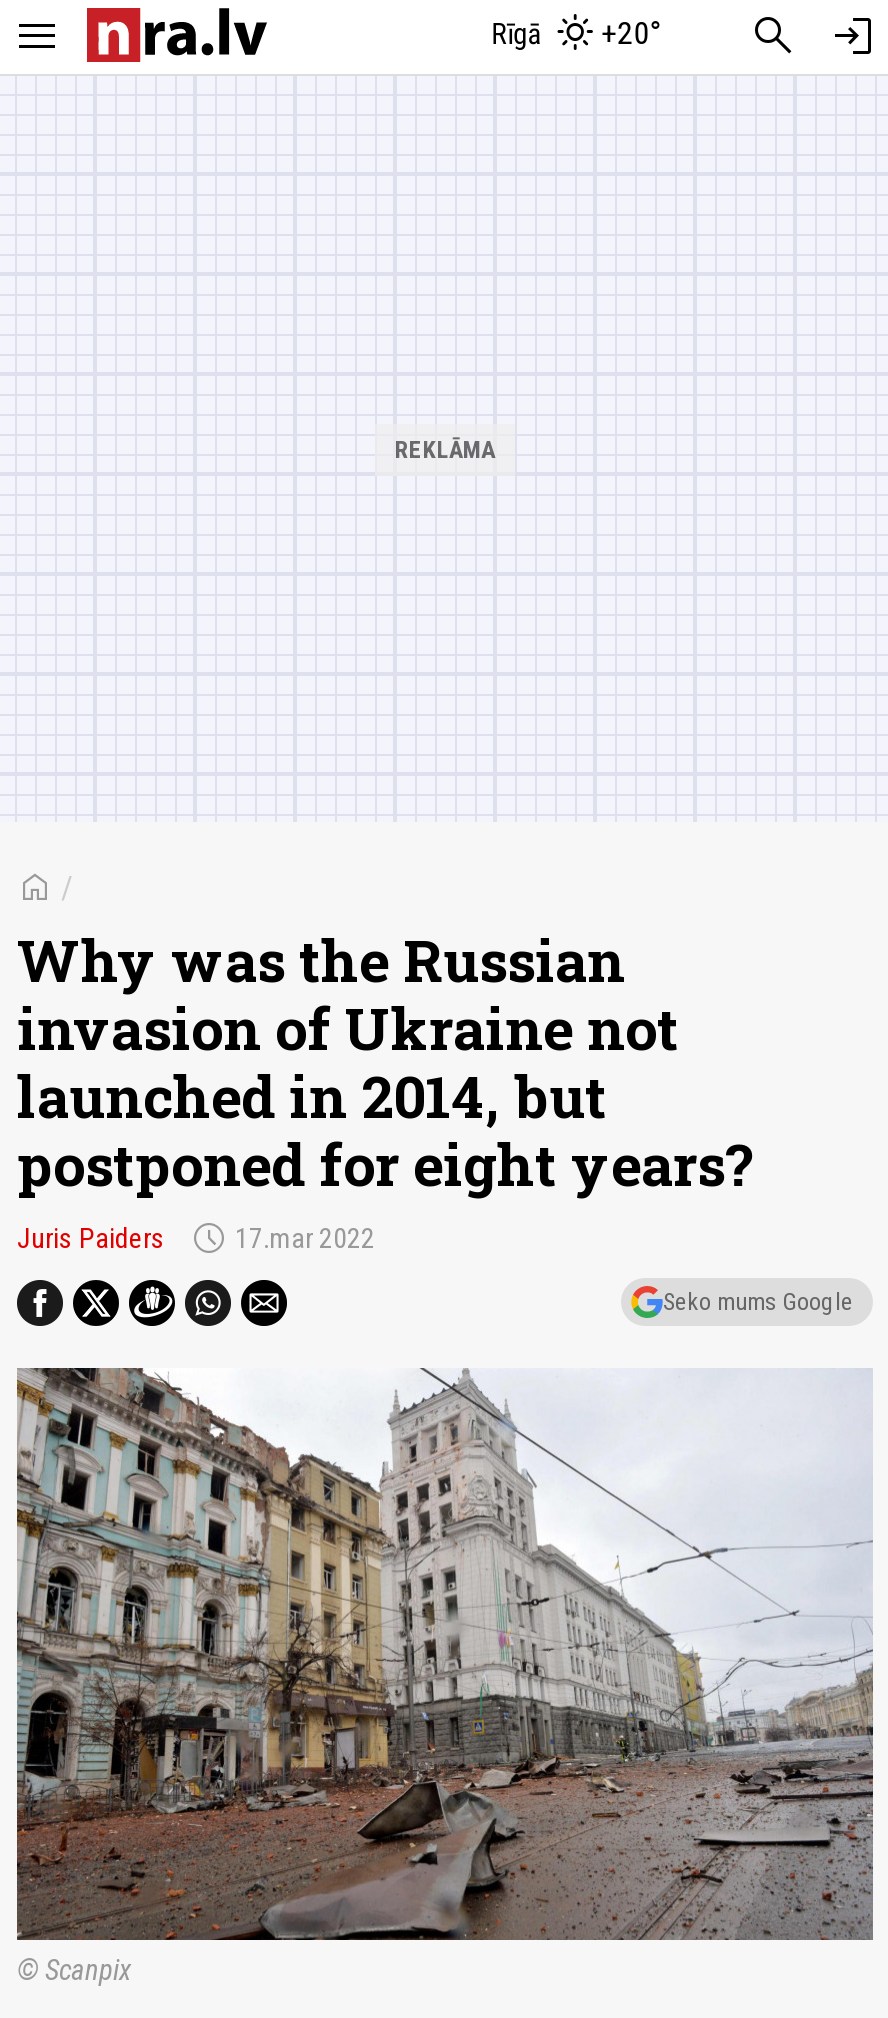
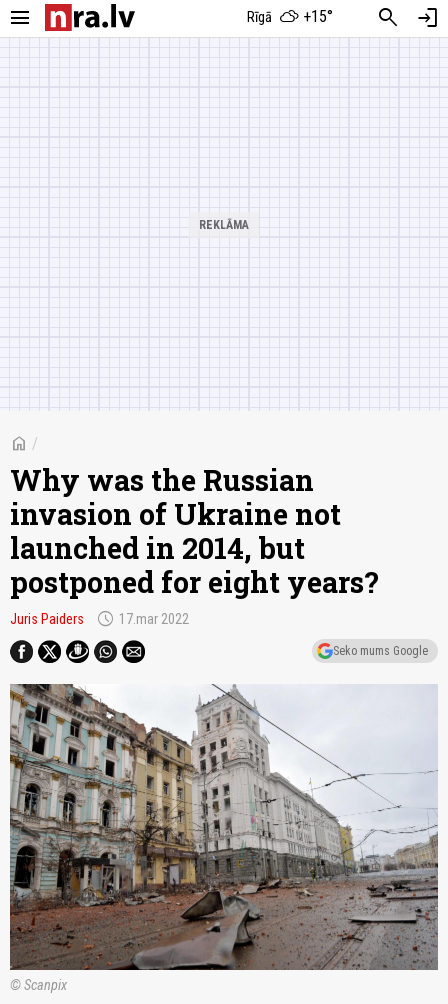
[491,14,661,52] Rīgā +20° -> [247,7,333,26] Rīgā +15°

